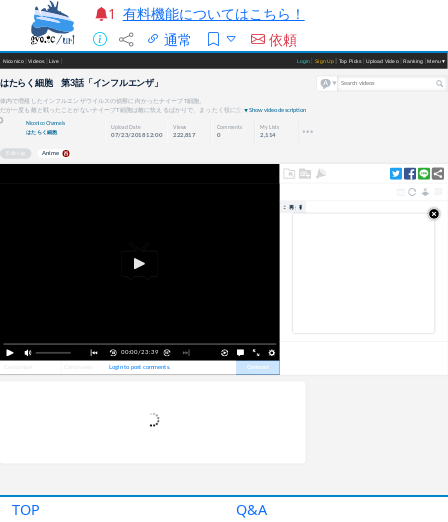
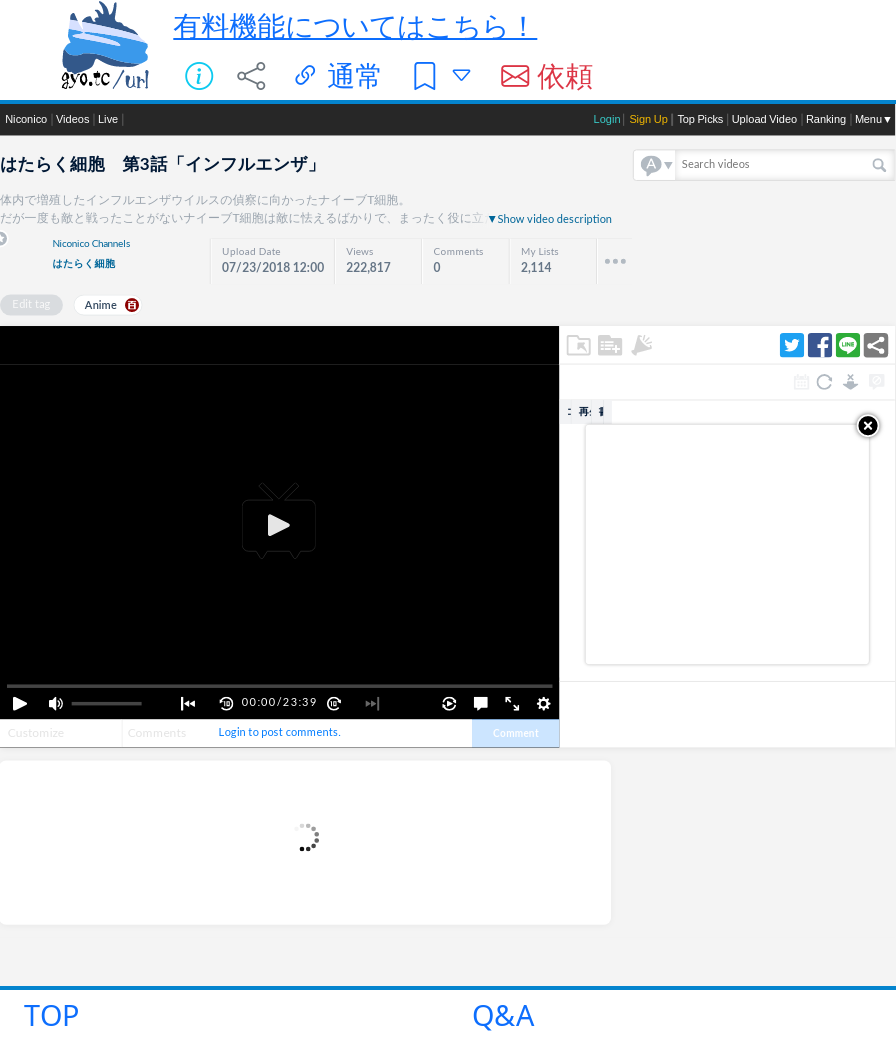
[108,4,305,23] 1 有料機能についてはこちら！ -> [173,6,537,44] 有料機能についてはこちら！

